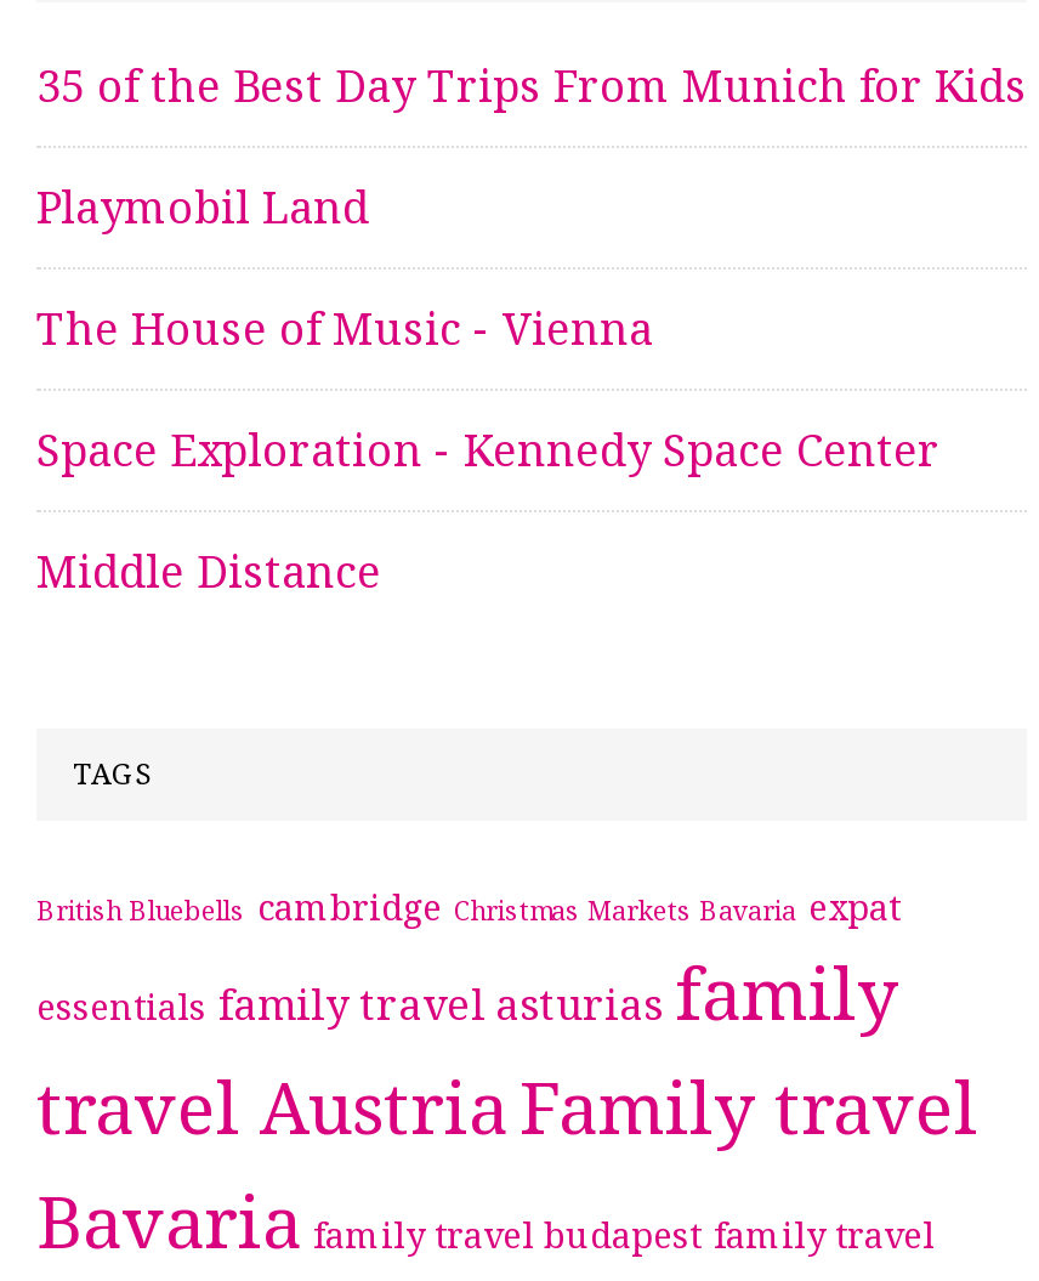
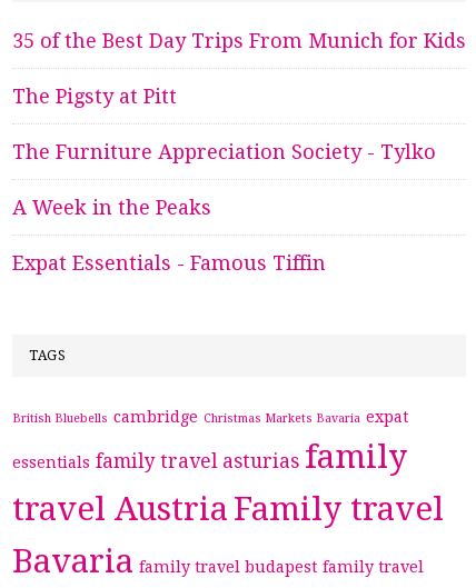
[36,183,369,234] Playmobil Land -> [12,85,177,108] The Pigsty at Pitt
[36,304,653,355] The House of Music - Vienna -> [12,140,436,164] The Furniture Appreciation Society - Tylko
[36,426,939,477] Space Exploration - Kennedy Space Center -> [12,196,211,219] A Week in the Peaks
[36,547,381,598] Middle Distance -> [12,252,326,275] Expat Essentials - Famous Tiffin

